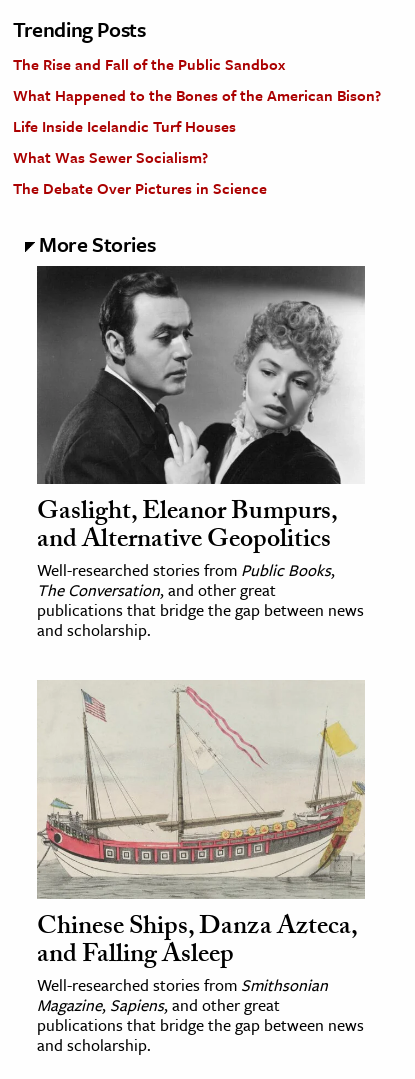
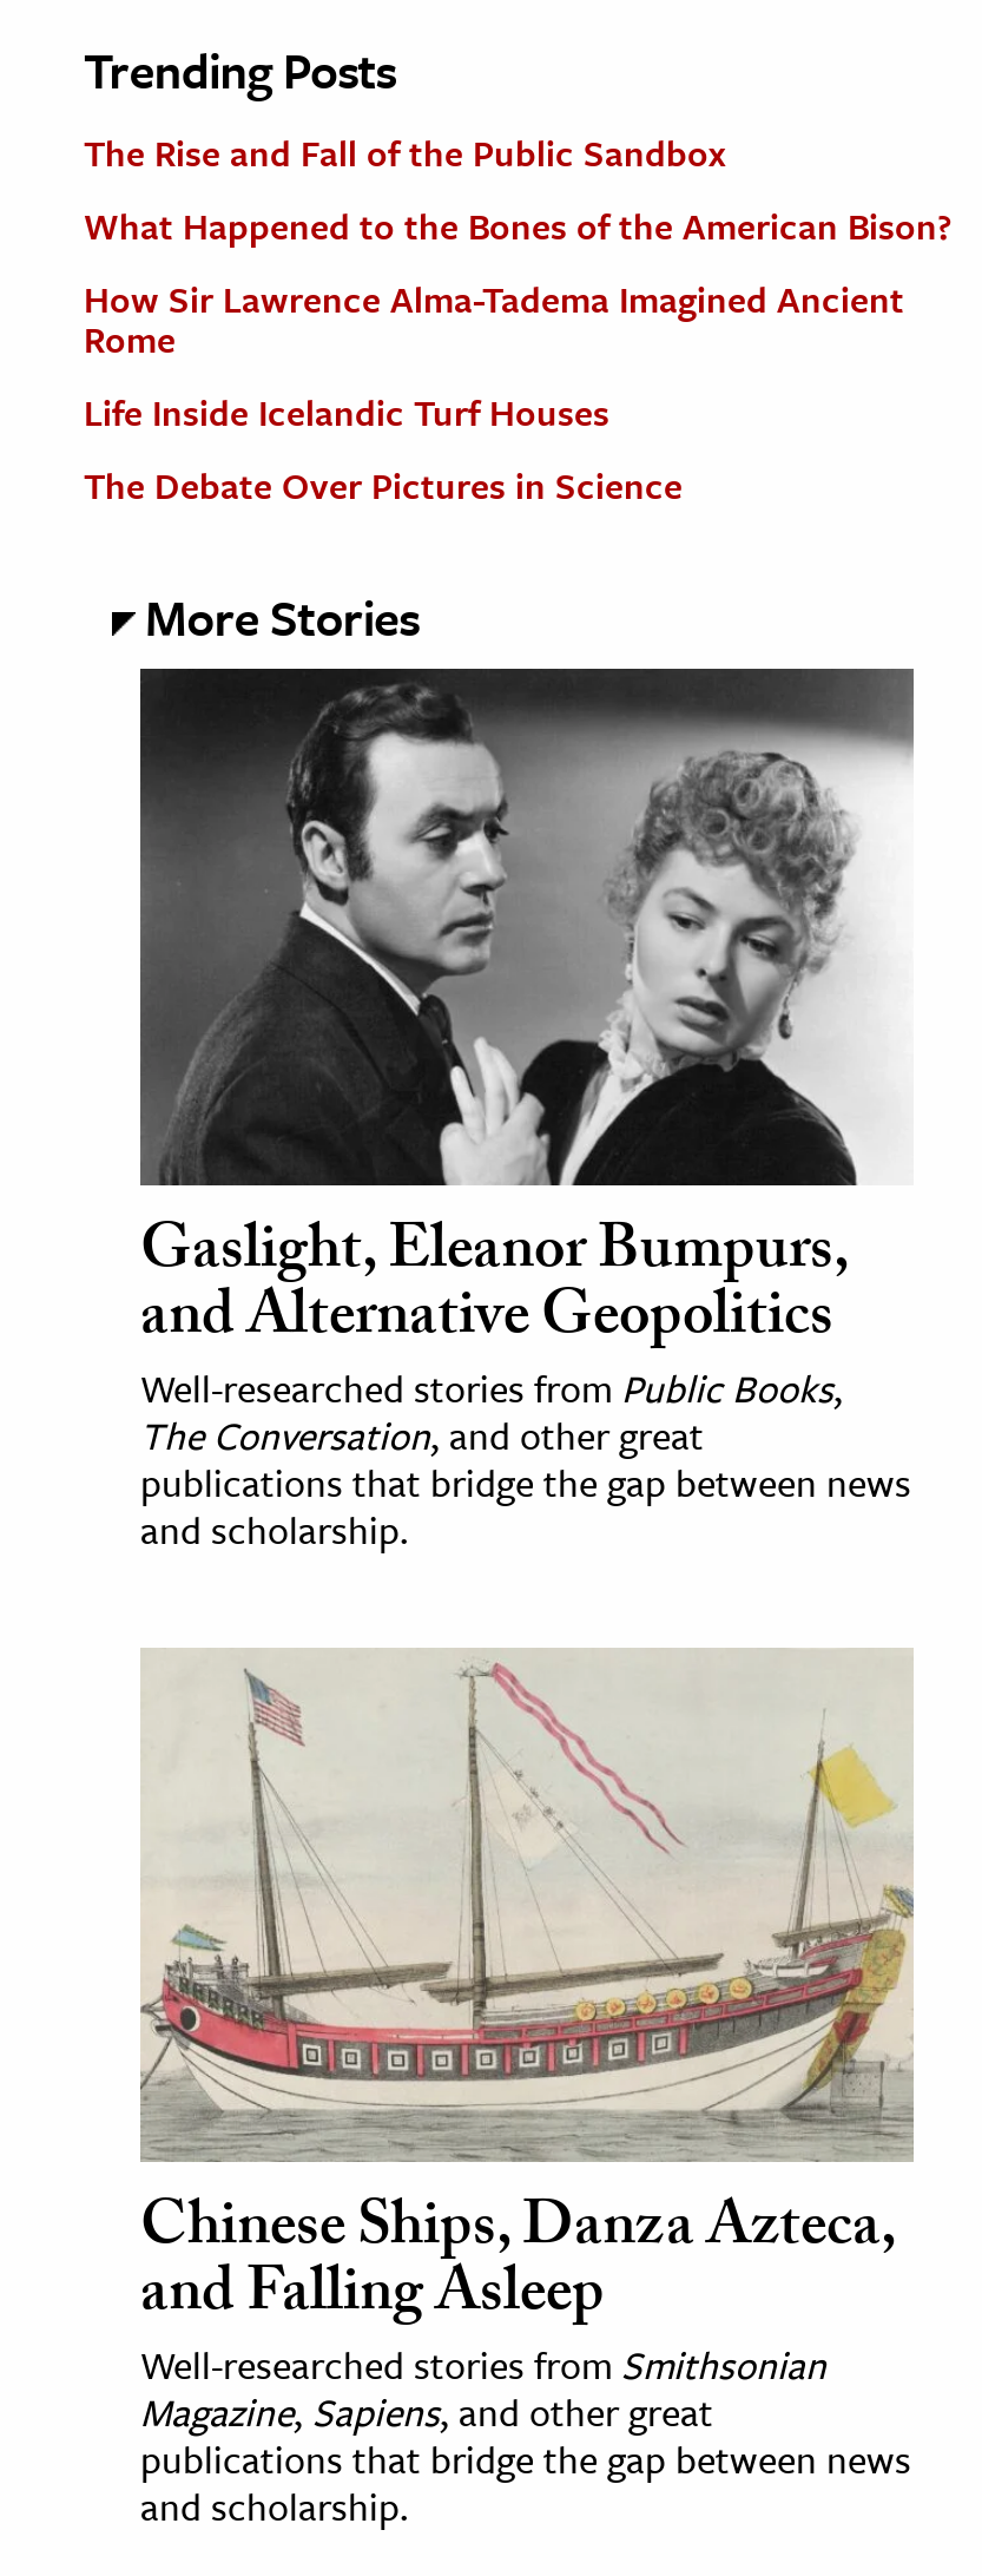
none -> [84,272,904,364] How Sir Lawrence Alma-Tadema Imagined Ancient | Rome
moved [13,114,236,136] -> [84,386,609,438]: Life Inside Icelandic Turf Houses
[13,145,208,167] What Was Sewer Socialism? -> none

